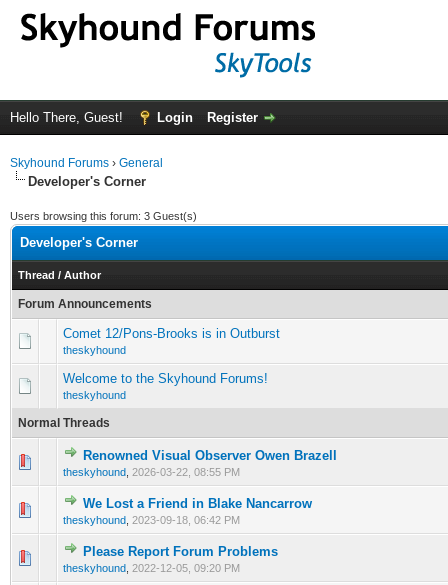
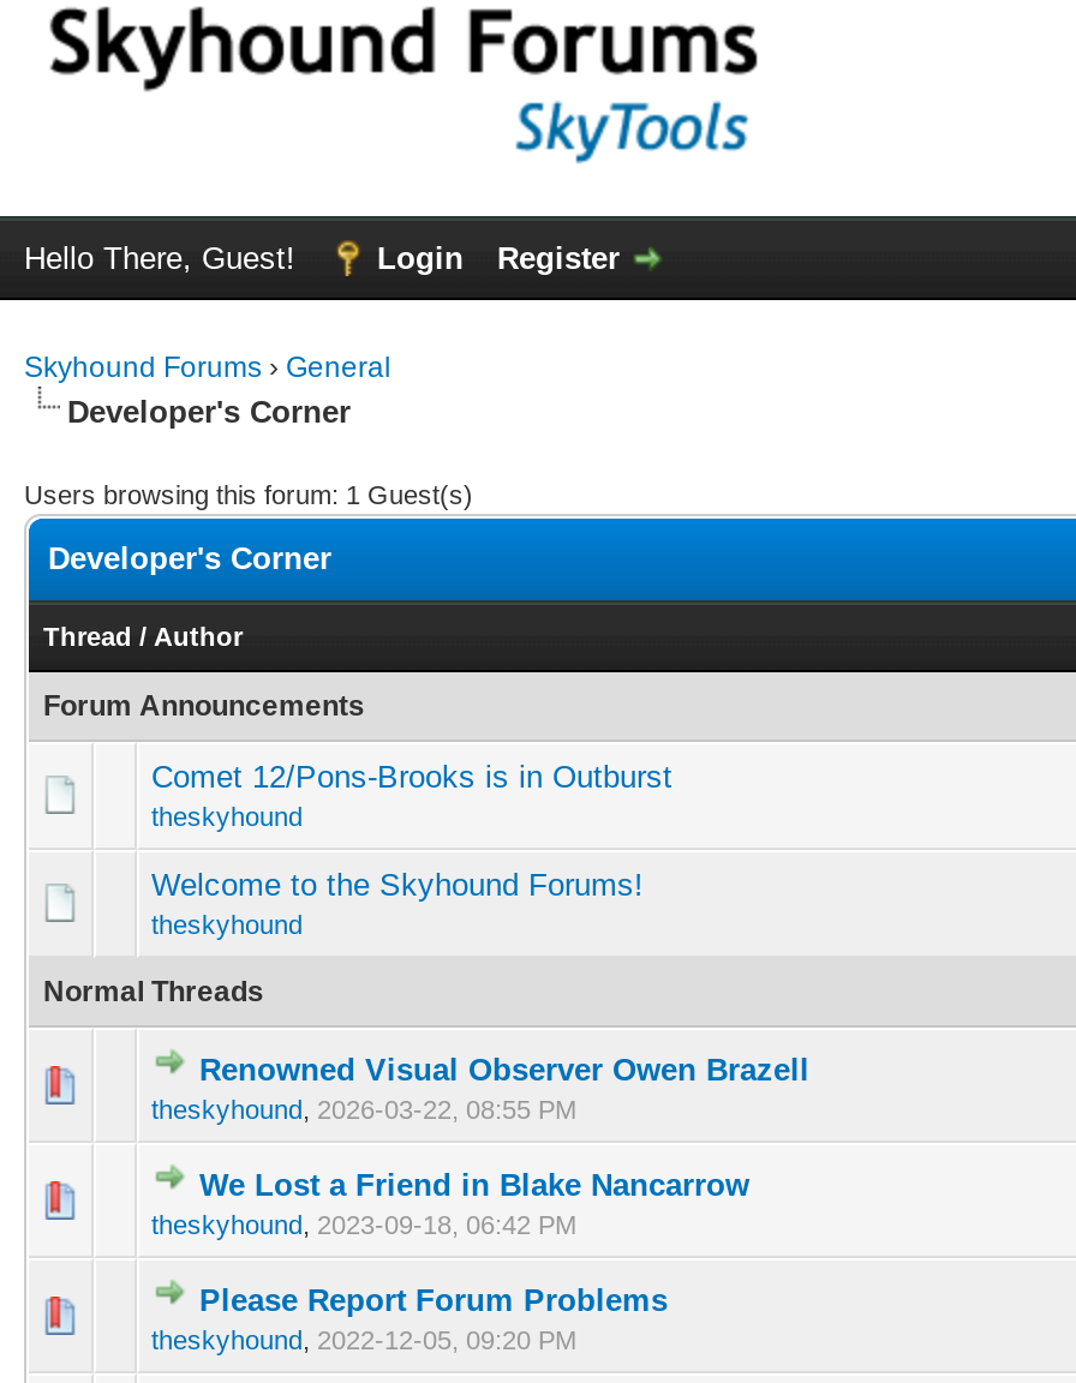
[10,210,197,222] Users browsing this forum: 3 Guest(s) -> [24,480,473,509] Users browsing this forum: 1 Guest(s)

